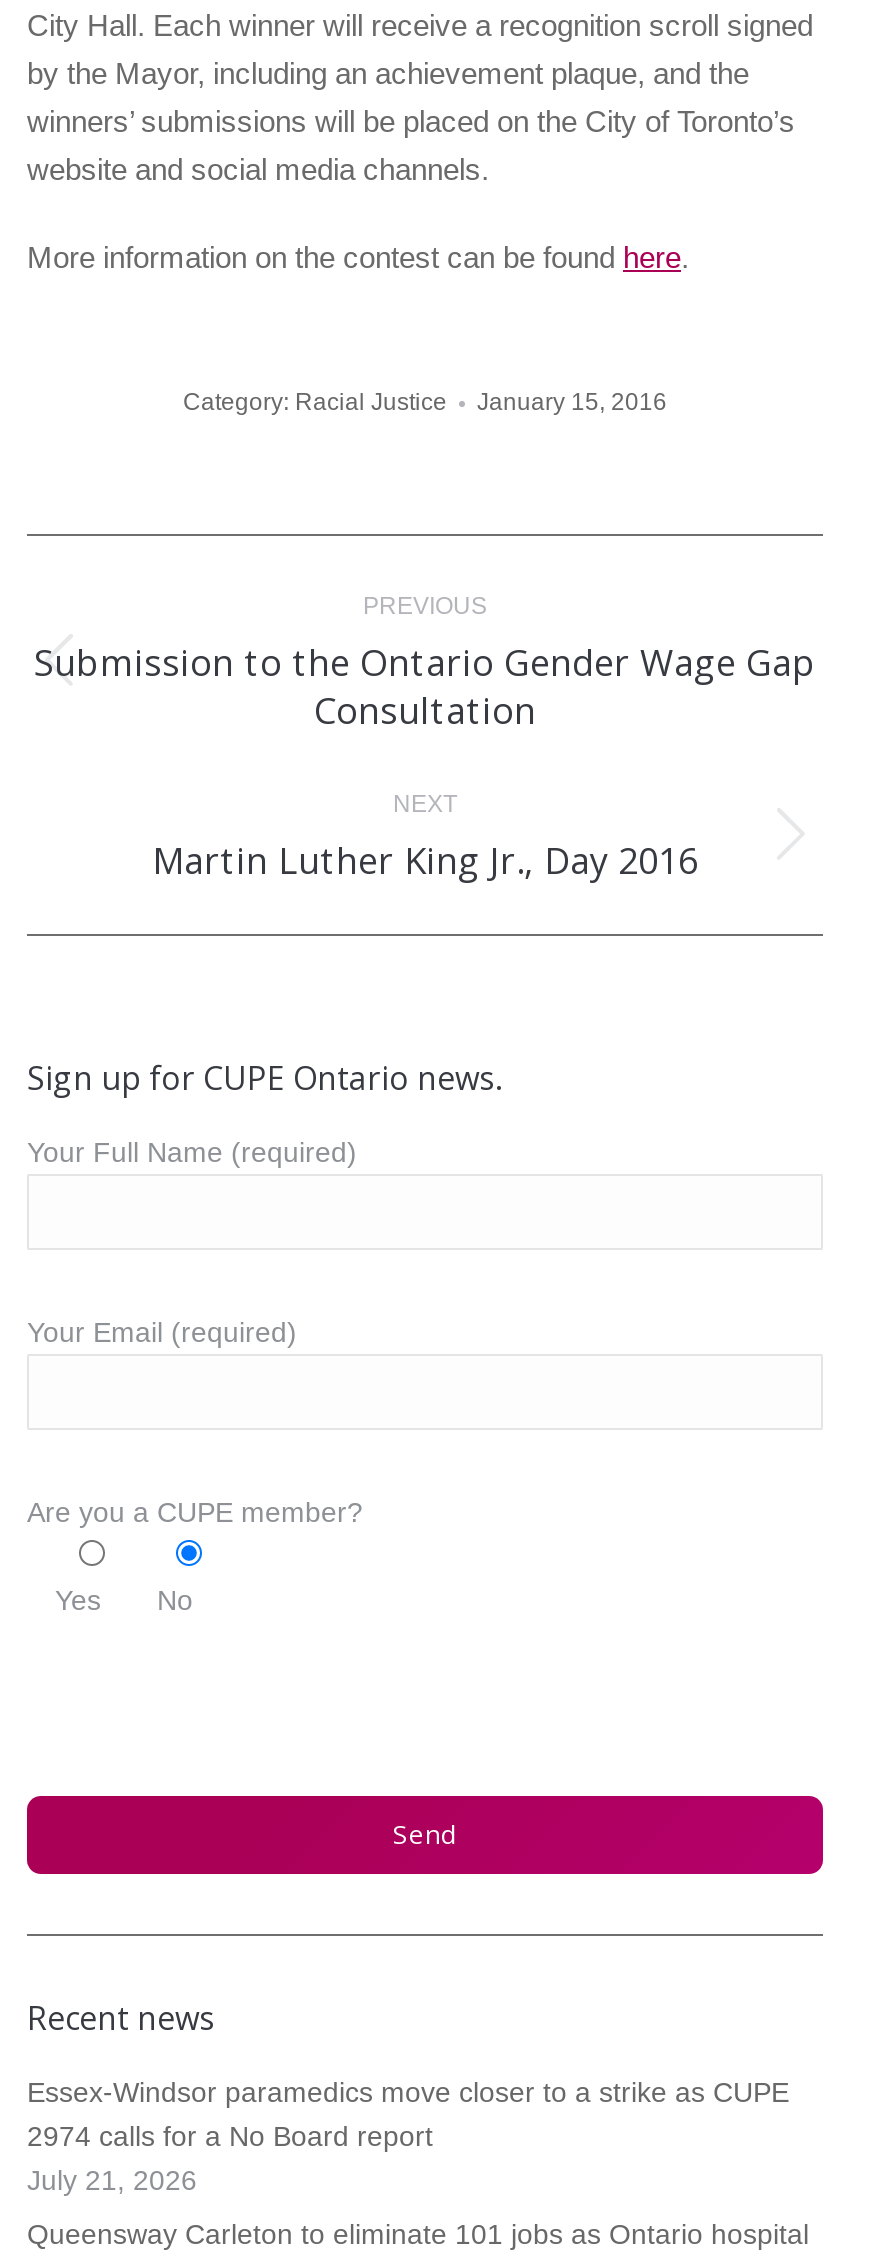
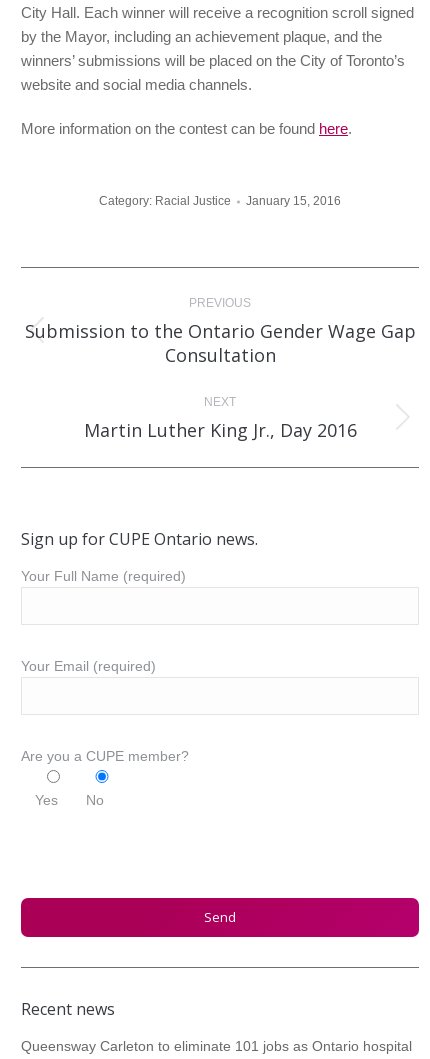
[27,2076,789,2196] Essex-Windsor paramedics move closer to a strike as CUPE | 2974 calls for a No Board report | July 21, 2026 -> none

